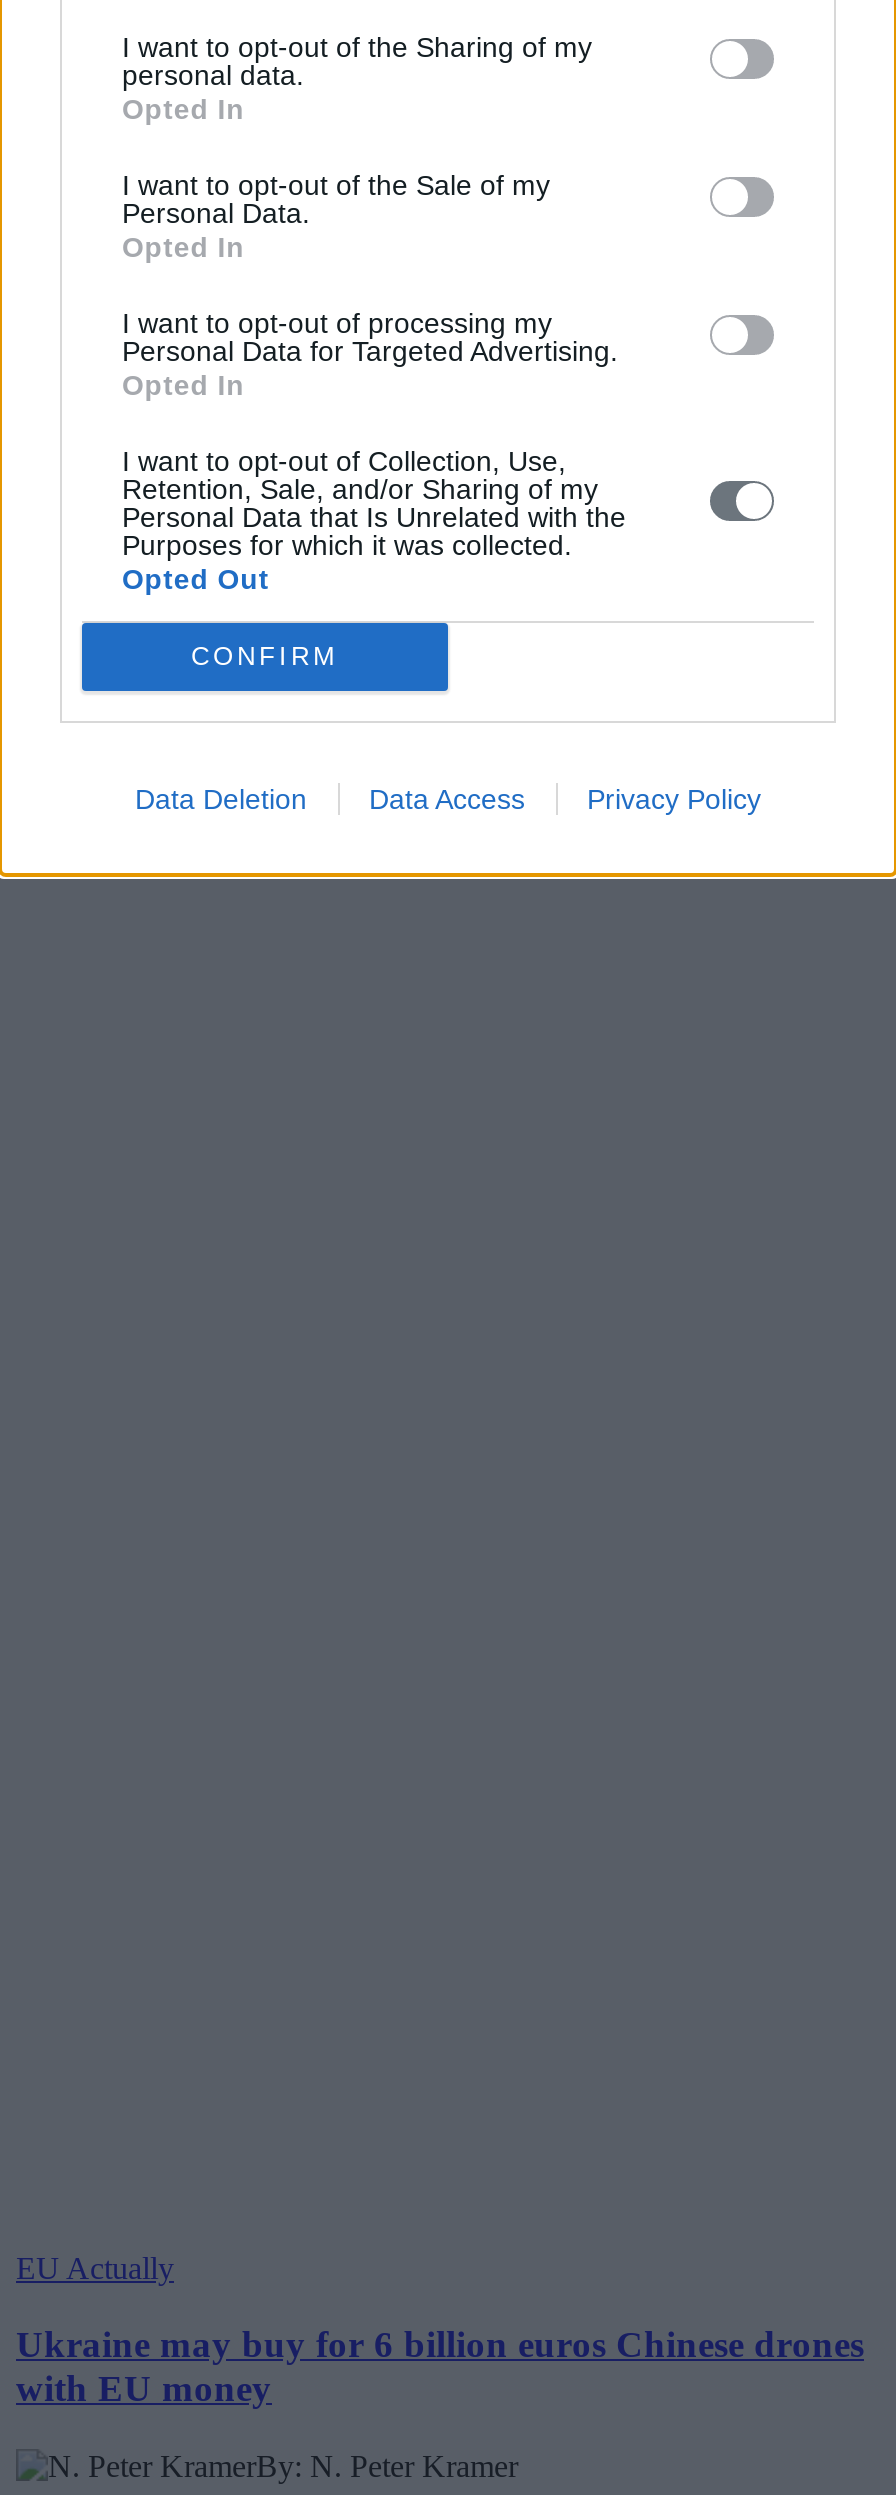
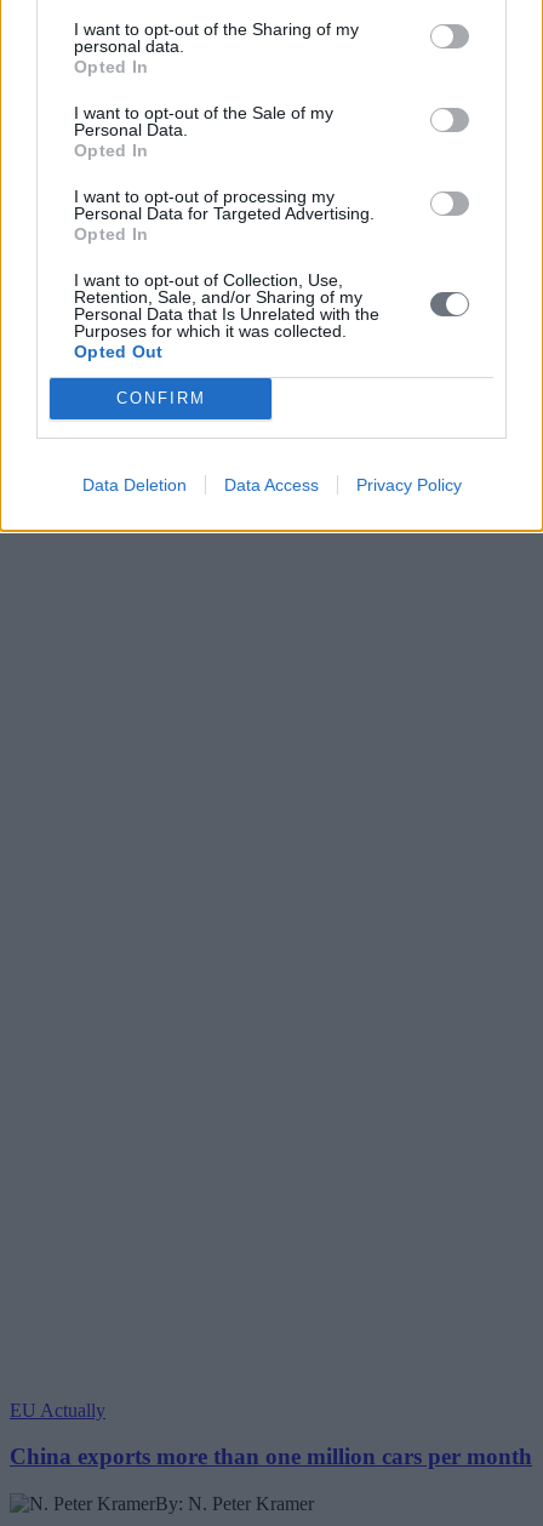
moved [16,2250,174,2284] -> [10,1400,105,1420]: EU Actually
[16,2324,864,2410] Ukraine may buy for 6 billion euros Chinese drones | with EU money -> [10,1444,532,1470] China exports more than one million cars per month

